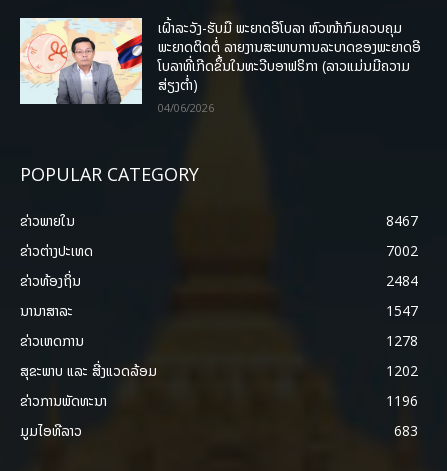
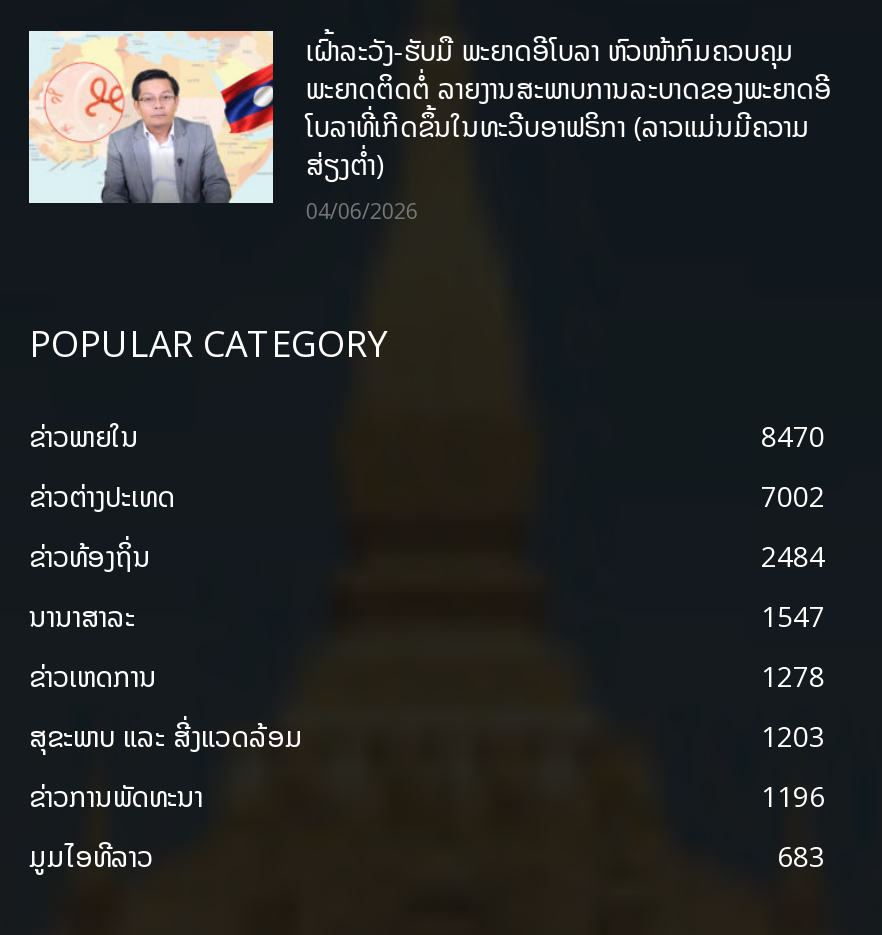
[386,211,418,230] 8467 -> [761,417,825,455] 8470
[386,361,418,380] 1202 -> [761,717,825,755] 1203

